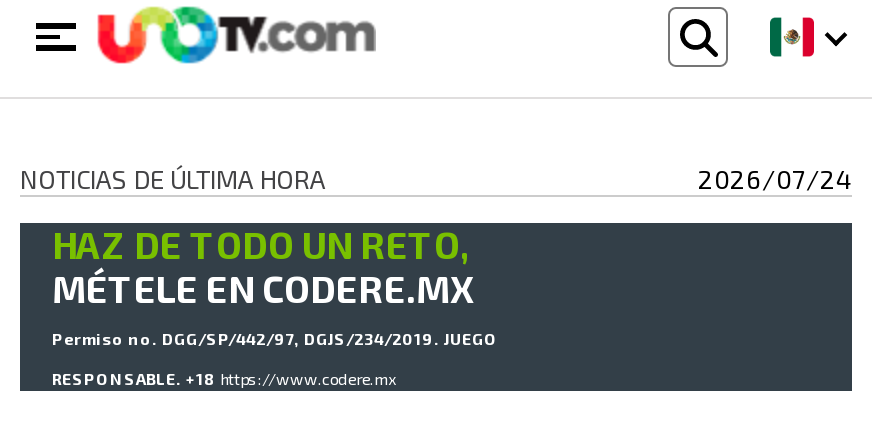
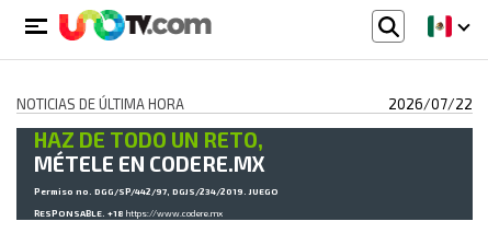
[698,163,852,195] 2026/07/24 -> [388,95,473,112] 2026/07/22

